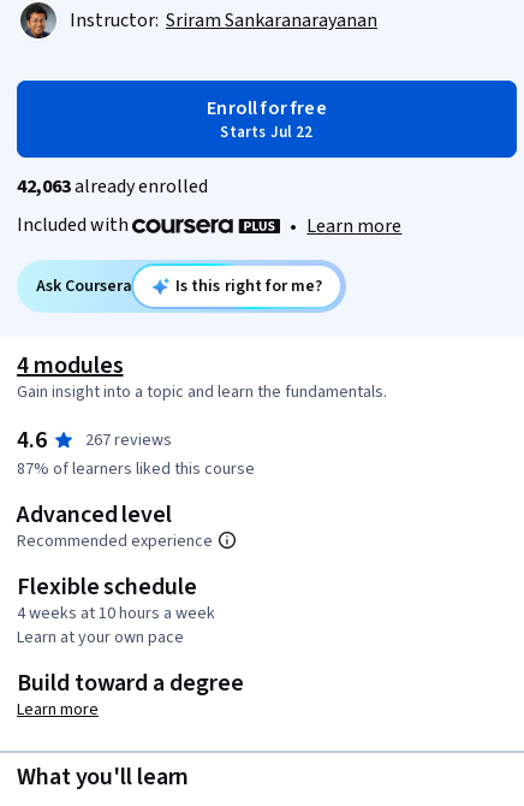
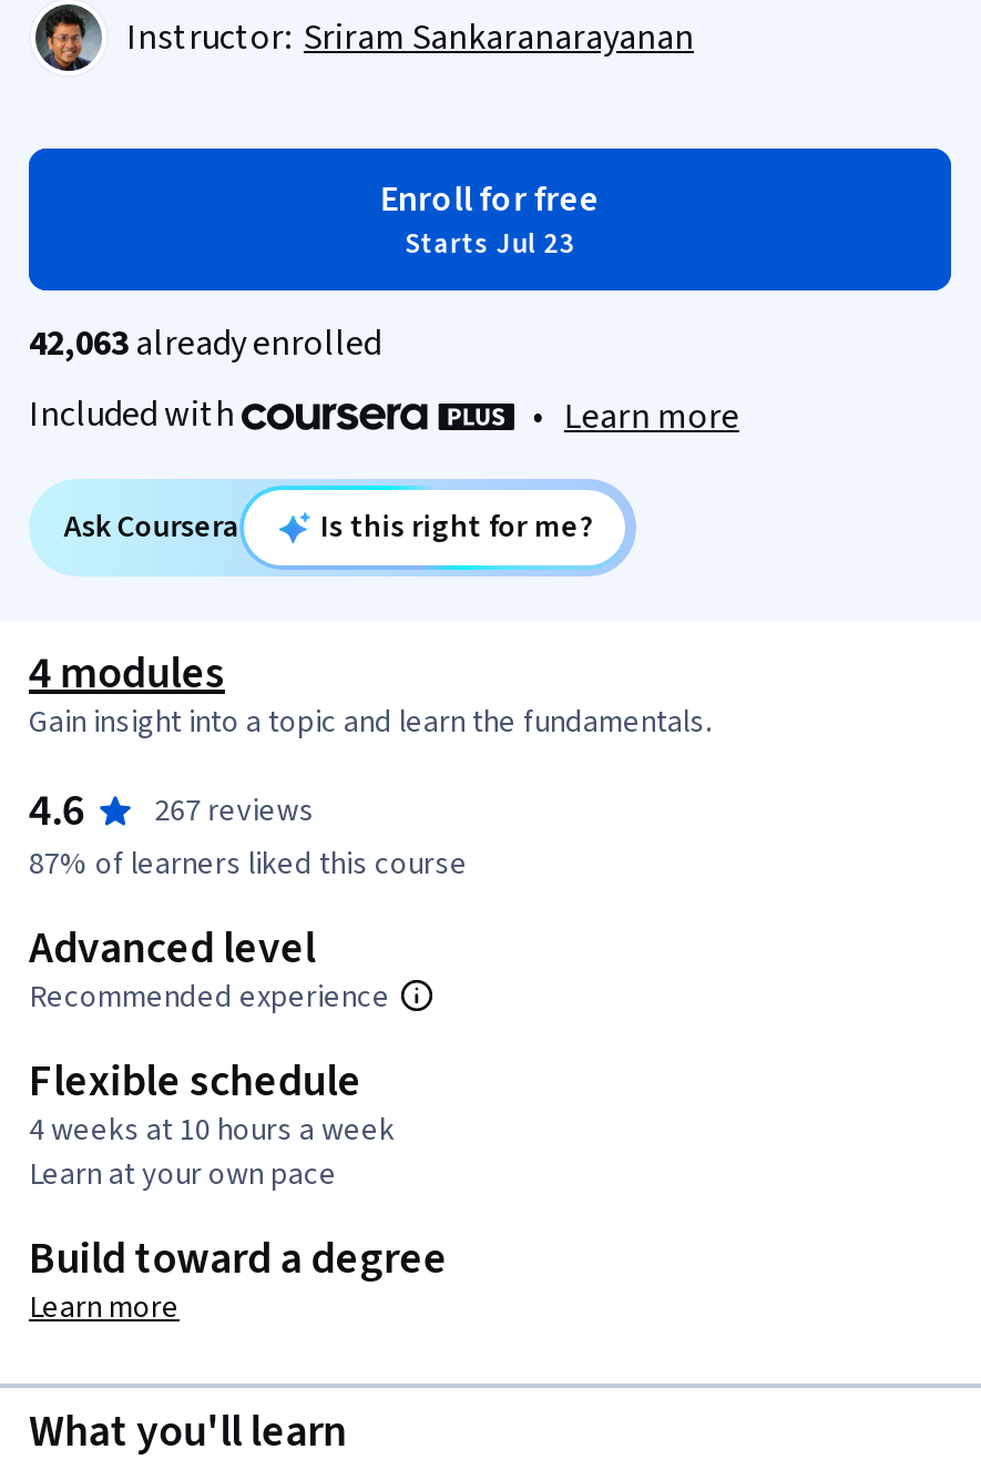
[221,122,313,143] Starts Jul 22 -> [405,224,575,264] Starts Jul 23

